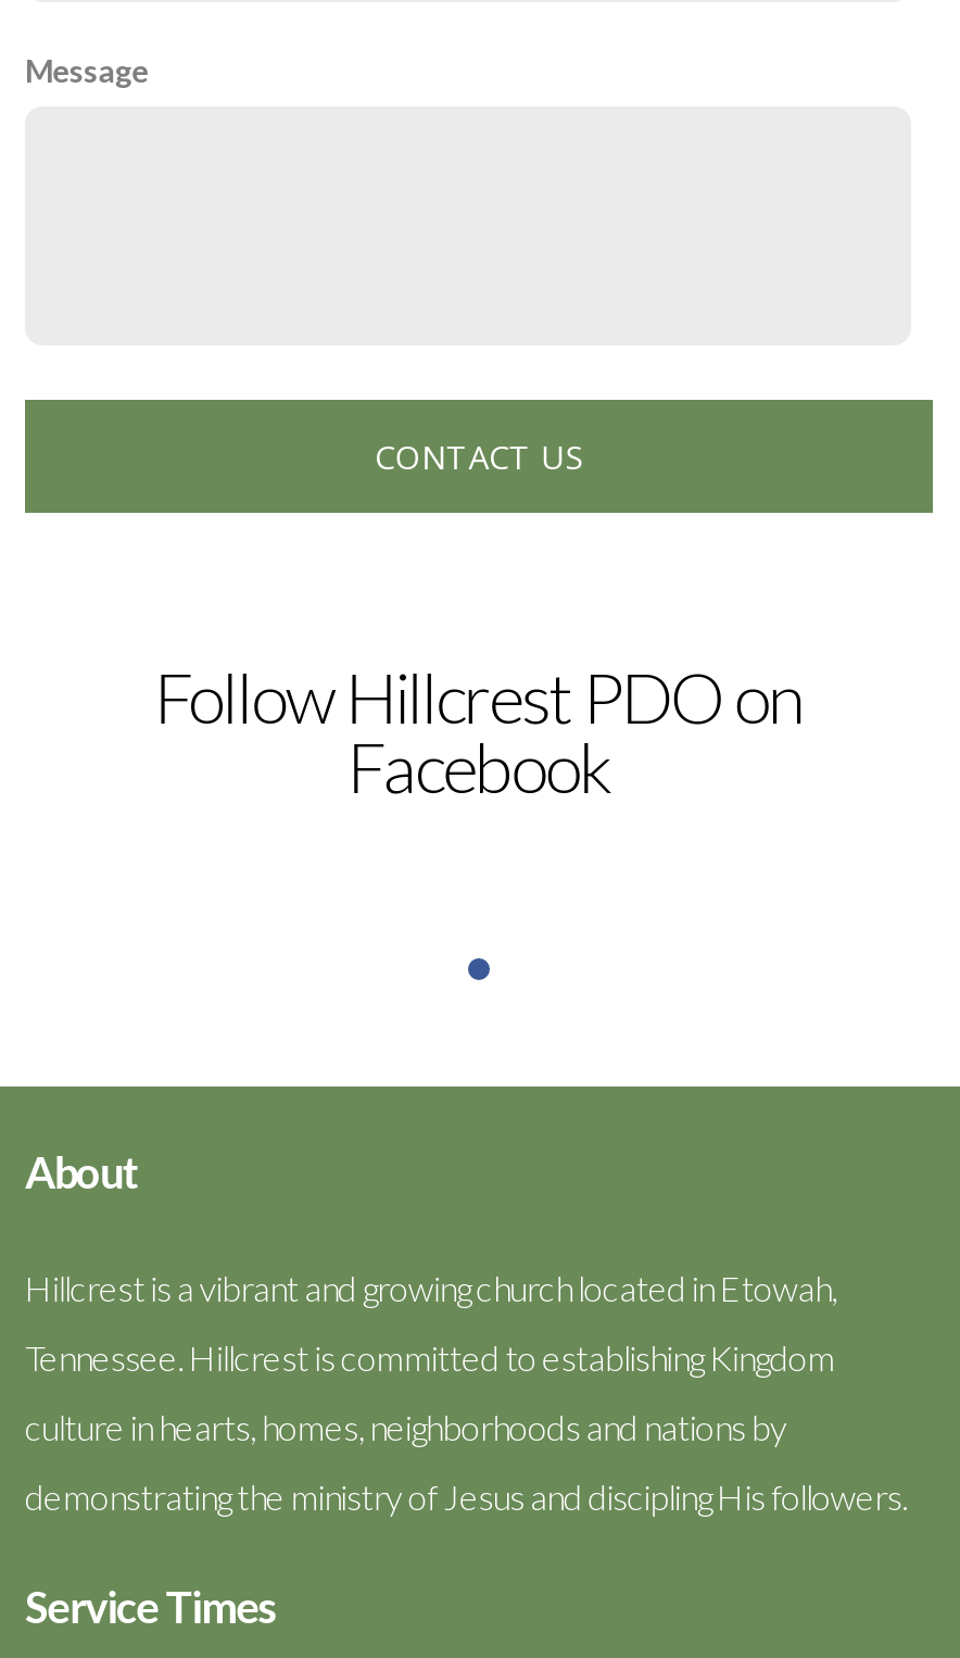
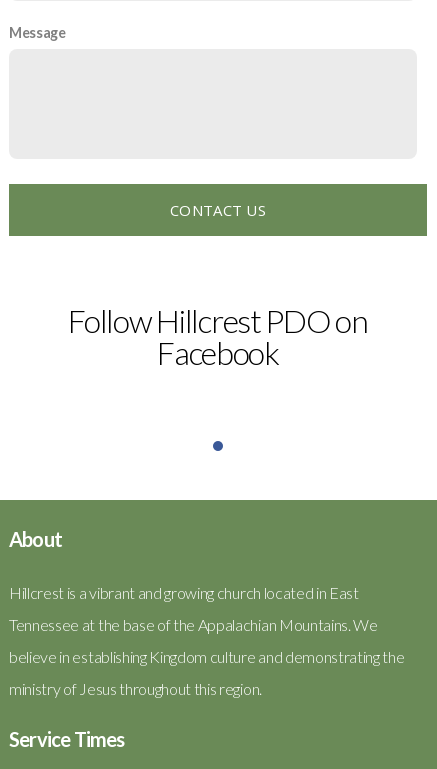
[25,1267,837,1308] Hillcrest is a vibrant and growing church located in Etowah, -> [9,583,359,602] Hillcrest is a vibrant and growing church located in East
[25,1336,835,1377] Tennessee. Hillcrest is committed to establishing Kingdom -> [9,615,378,634] Tennessee at the base of the Appalachian Mountains. We
[25,1406,787,1447] culture in hearts, homes, neighborhoods and nations by -> [9,647,404,666] believe in establishing Kingdom culture and demonstrating the
[25,1475,907,1517] demonstrating the ministry of Jesus and discipling His followers. -> [9,679,262,698] ministry of Jesus throughout this region.

